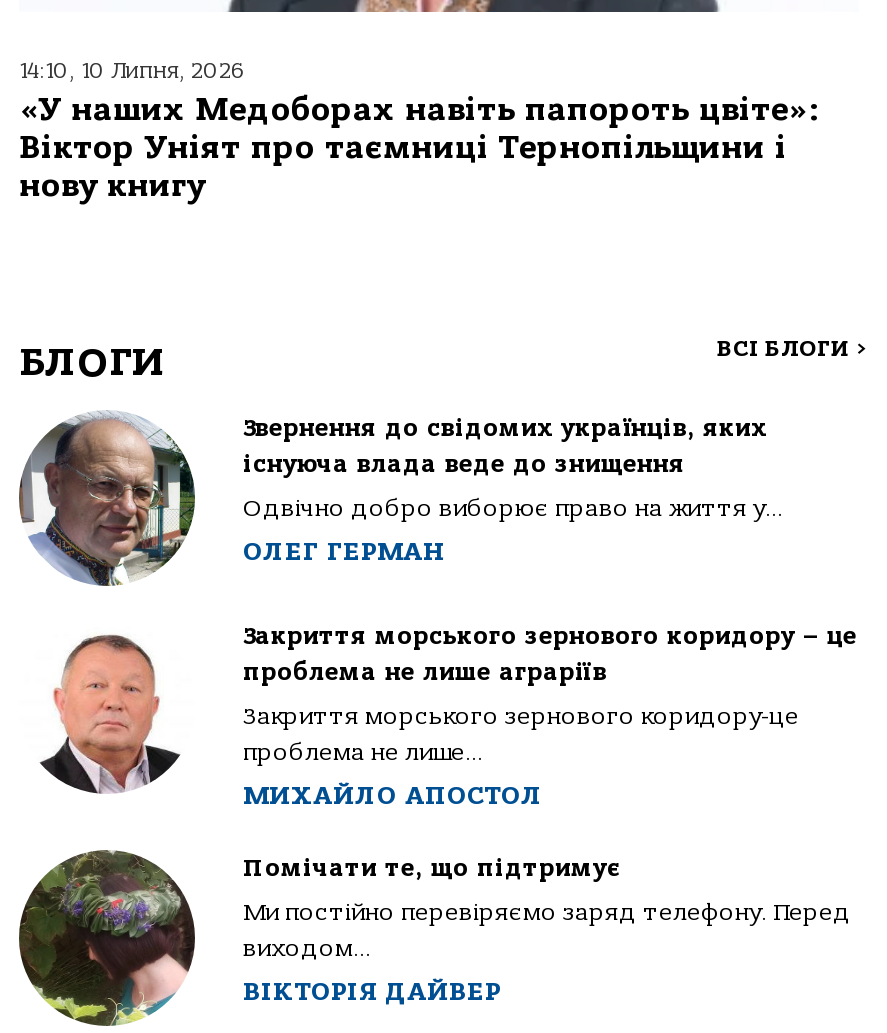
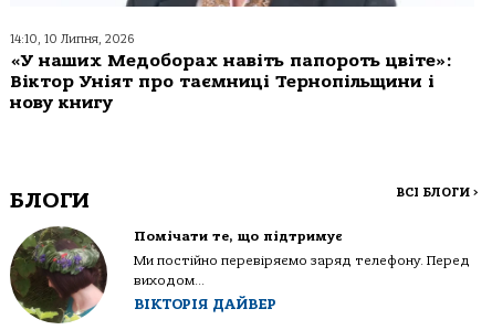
[19,412,857,810] [image] | Звернення до свідомих українців, яких | існуюча влада веде до знищення | Одвічно добро виборює право на життя у... | ОЛЕГ ГЕРМАН | Закриття морського зернового коридору – це | проблема не лише аграріїв | Закриття морського зернового коридору-це | проблема не лише... | МИХАЙЛО АПОСТОЛ -> none
[39,634,181,794] [image] -> none

